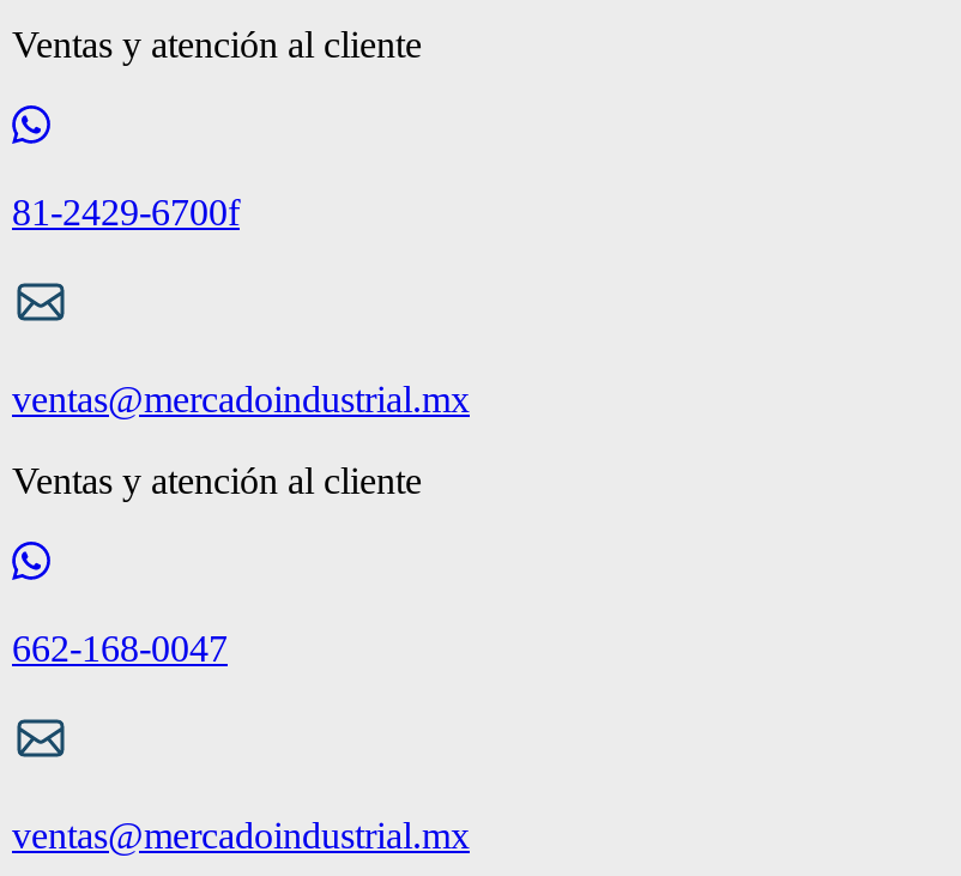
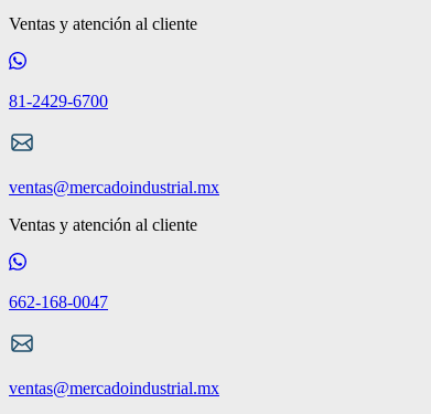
[12,192,240,232] 81-2429-6700f -> [9,92,108,110] 81-2429-6700

